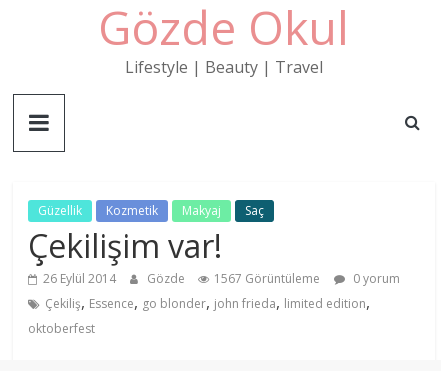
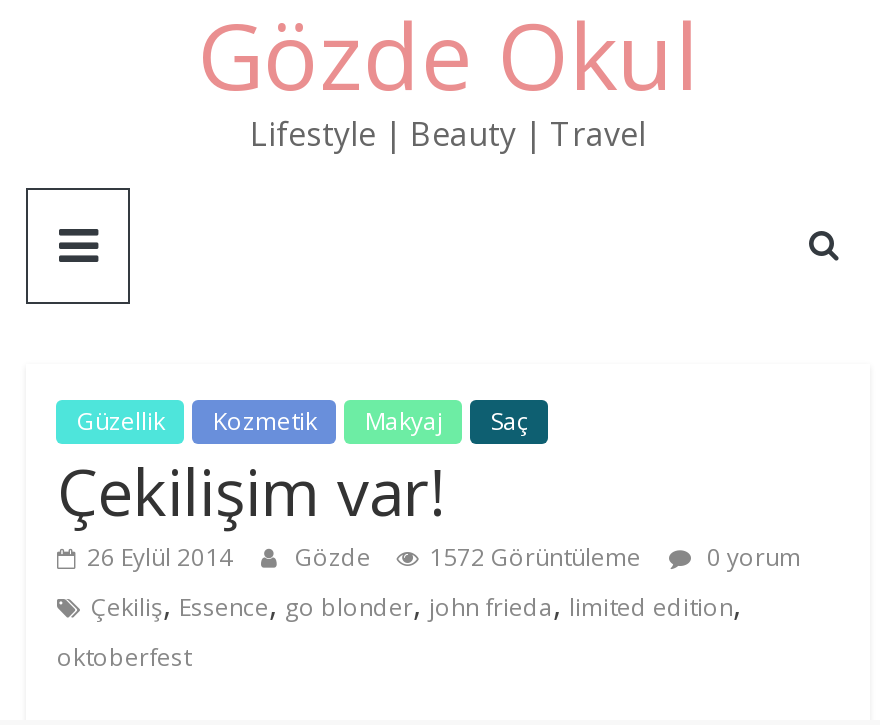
[43,270,400,287] 26 Eylül 2014 Gözde 1567 Görüntüleme 0 yorum -> [87,540,801,574] 26 Eylül 2014 Gözde 1572 Görüntüleme 0 yorum

